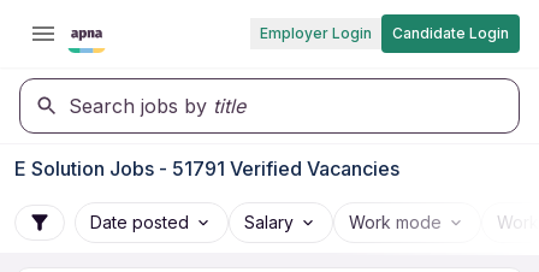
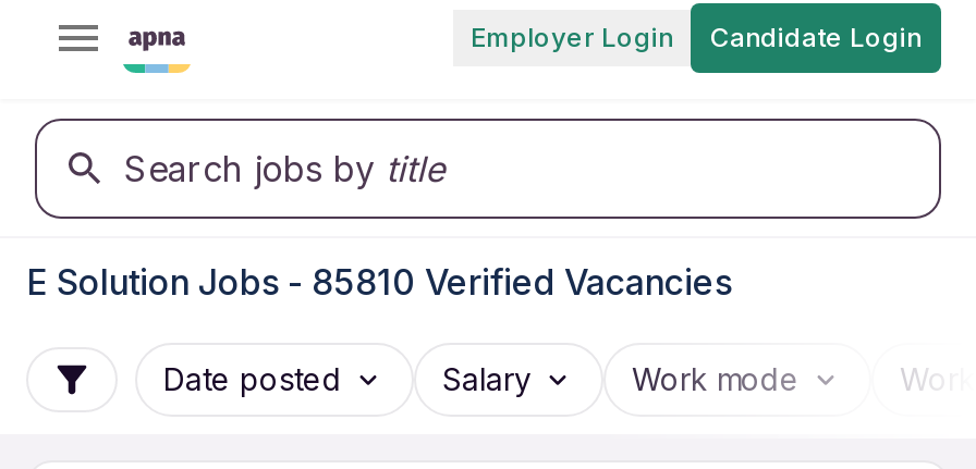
[14,156,399,181] E Solution Jobs - 51791 Verified Vacancies -> [26,260,732,304] E Solution Jobs - 85810 Verified Vacancies

